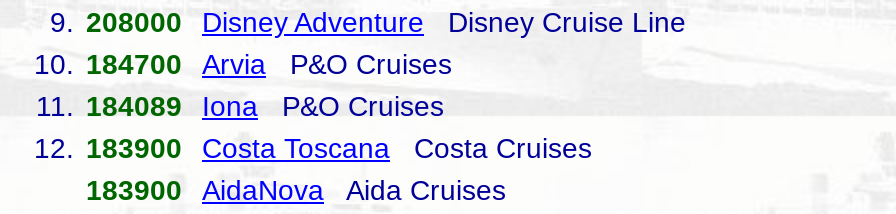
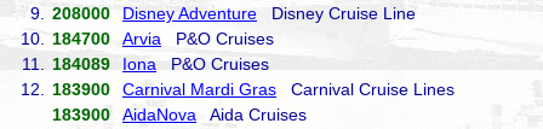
[202,132,592,164] Costa Toscana Costa Cruises -> [122,80,455,99] Carnival Mardi Gras Carnival Cruise Lines

